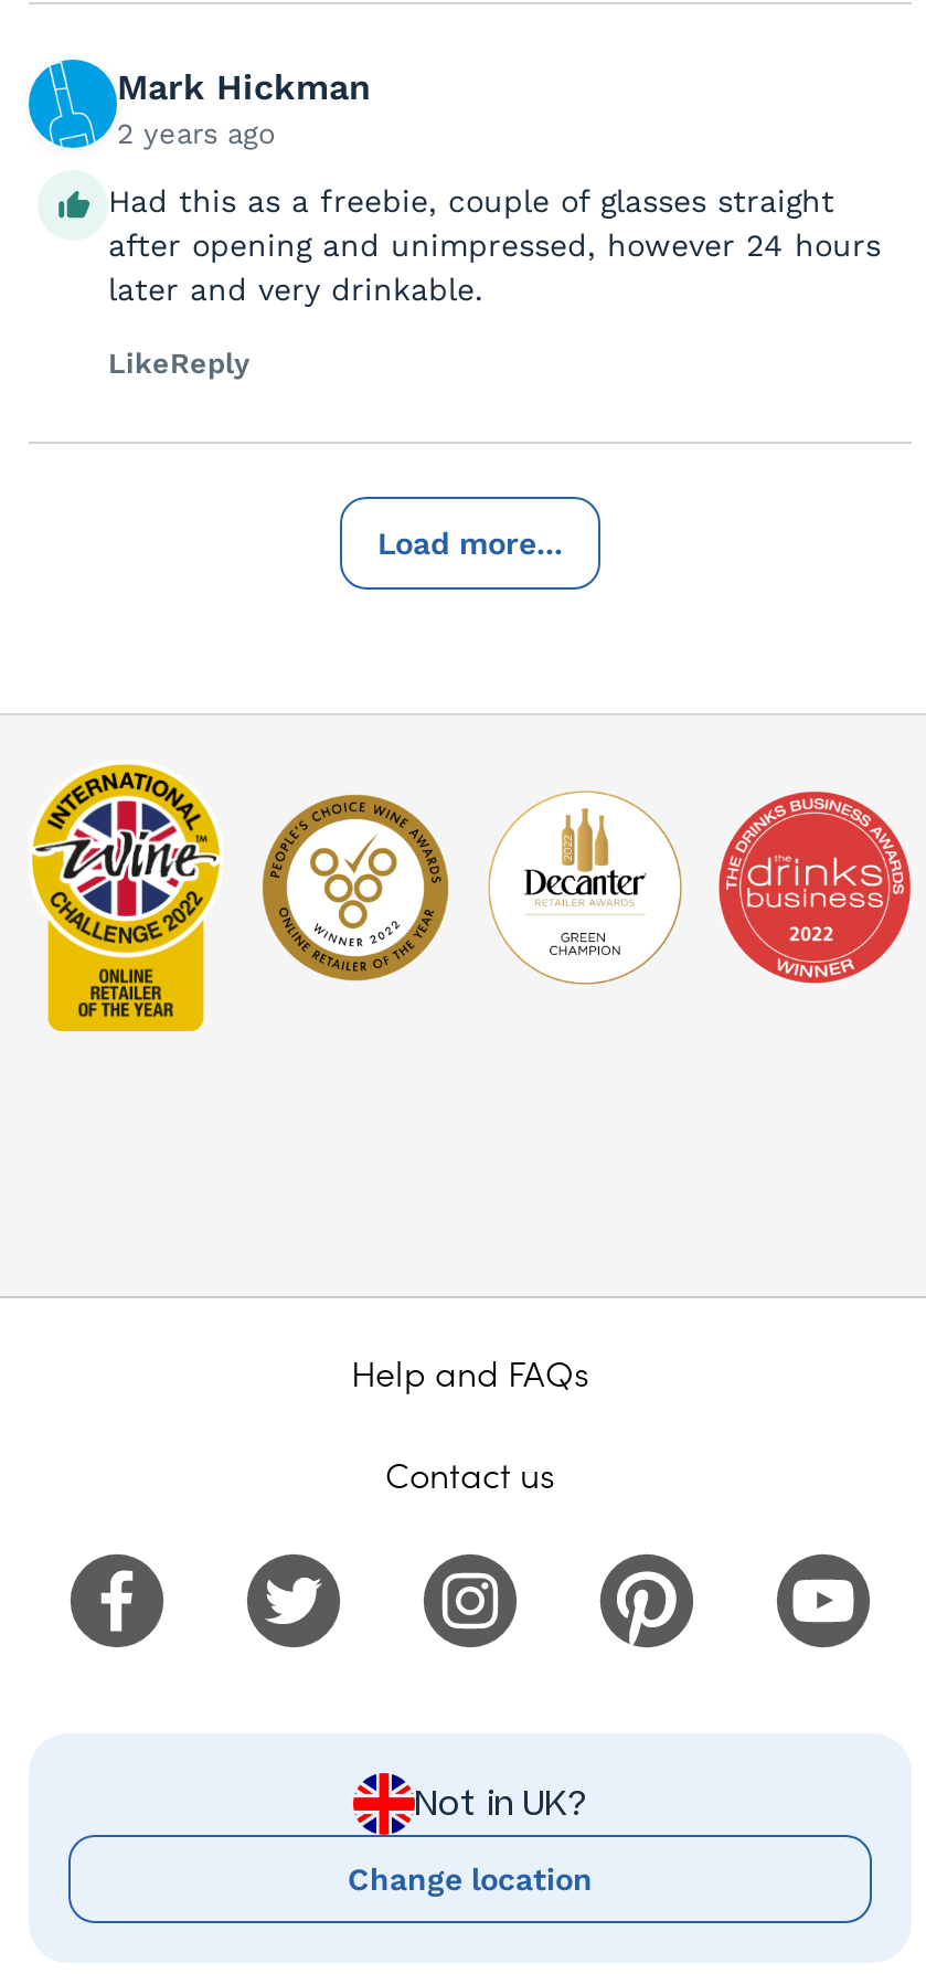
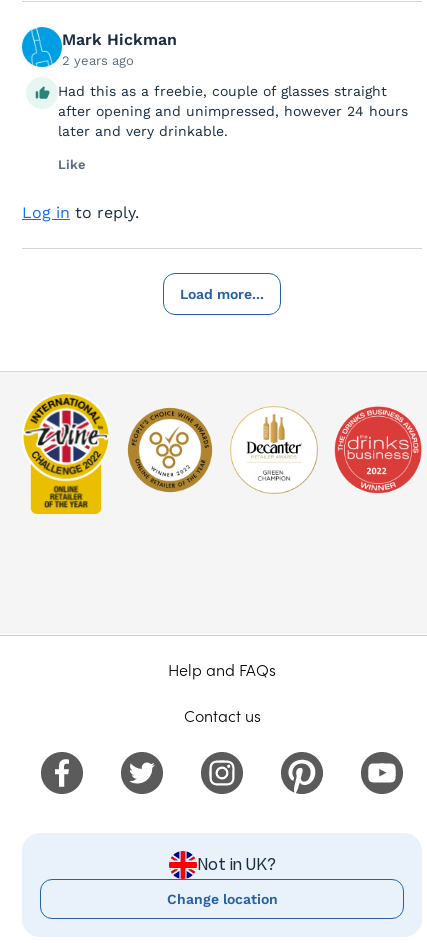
[108,346,249,380] LikeReply -> [22,157,139,222] Like | Log in to reply.

